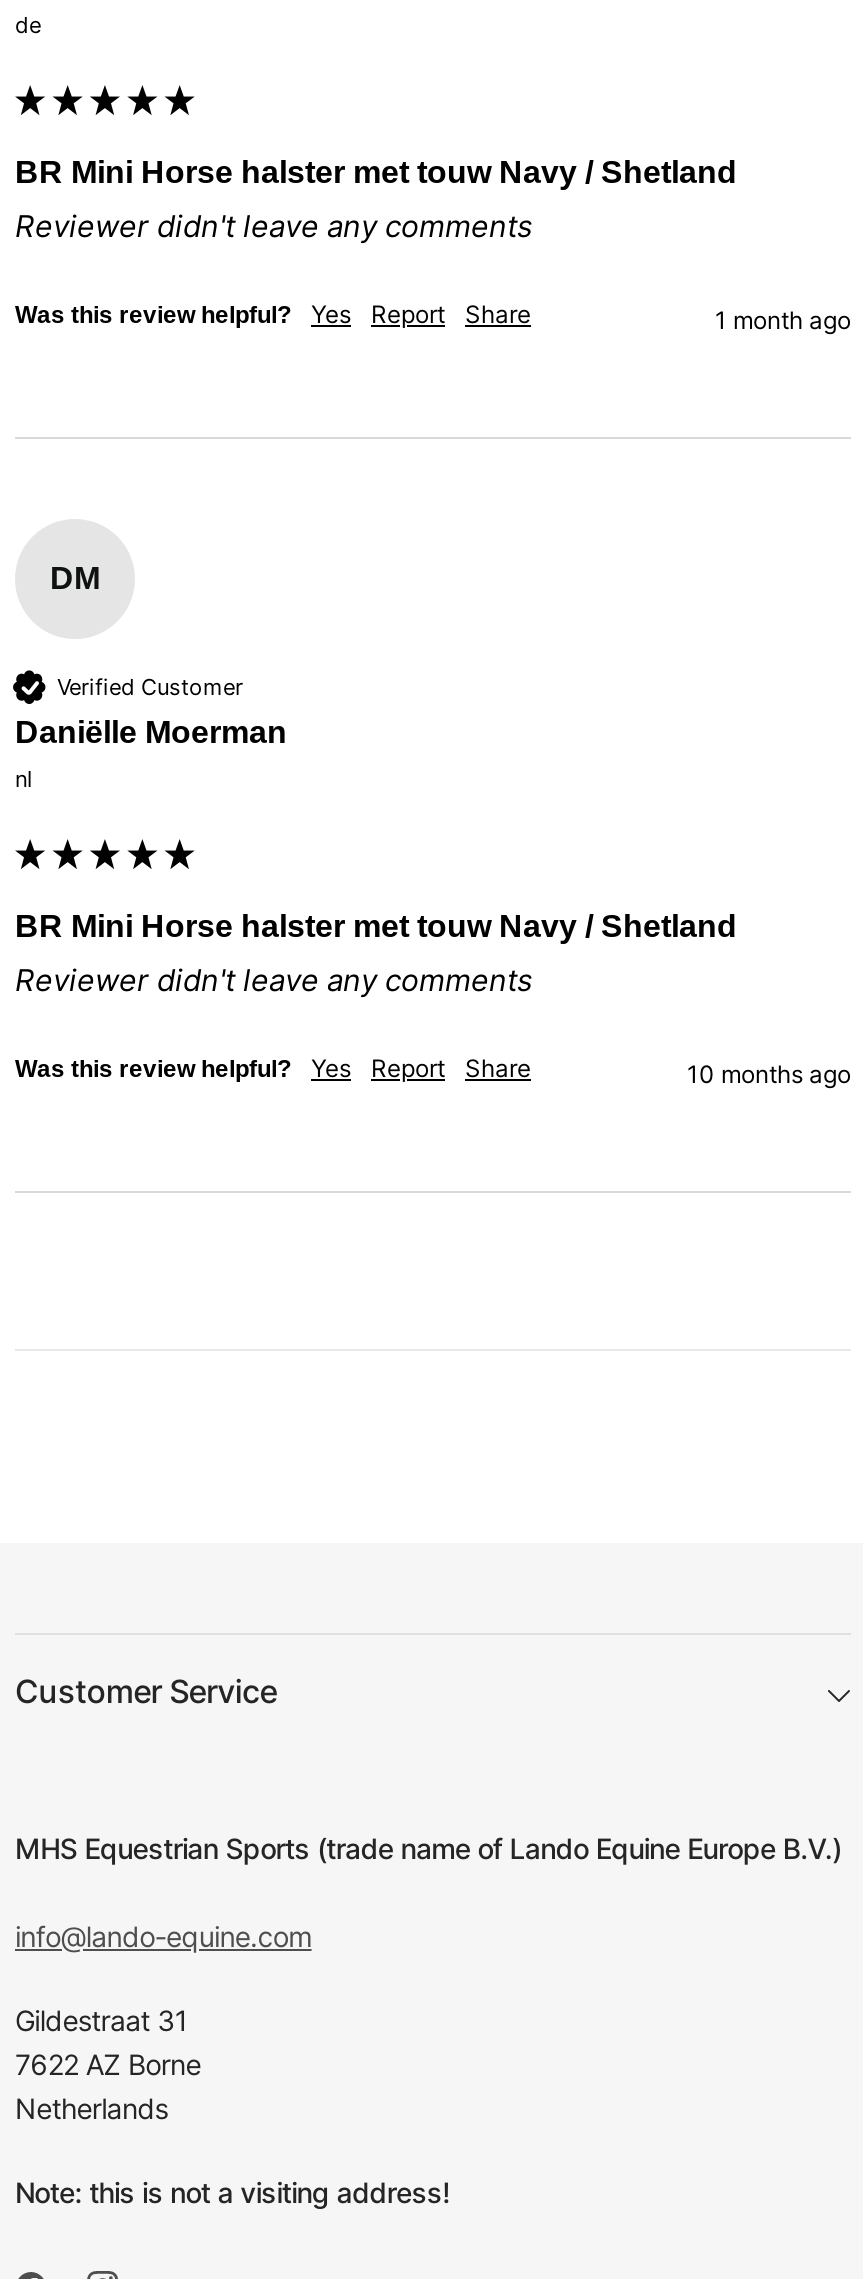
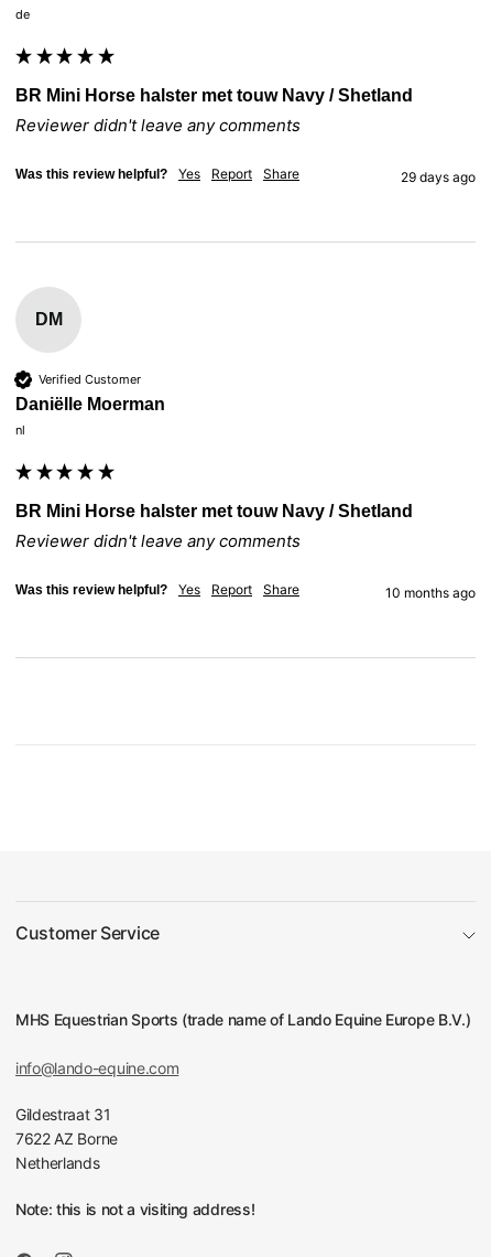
[715,305,851,335] 1 month ago -> [401,169,476,185] 29 days ago

